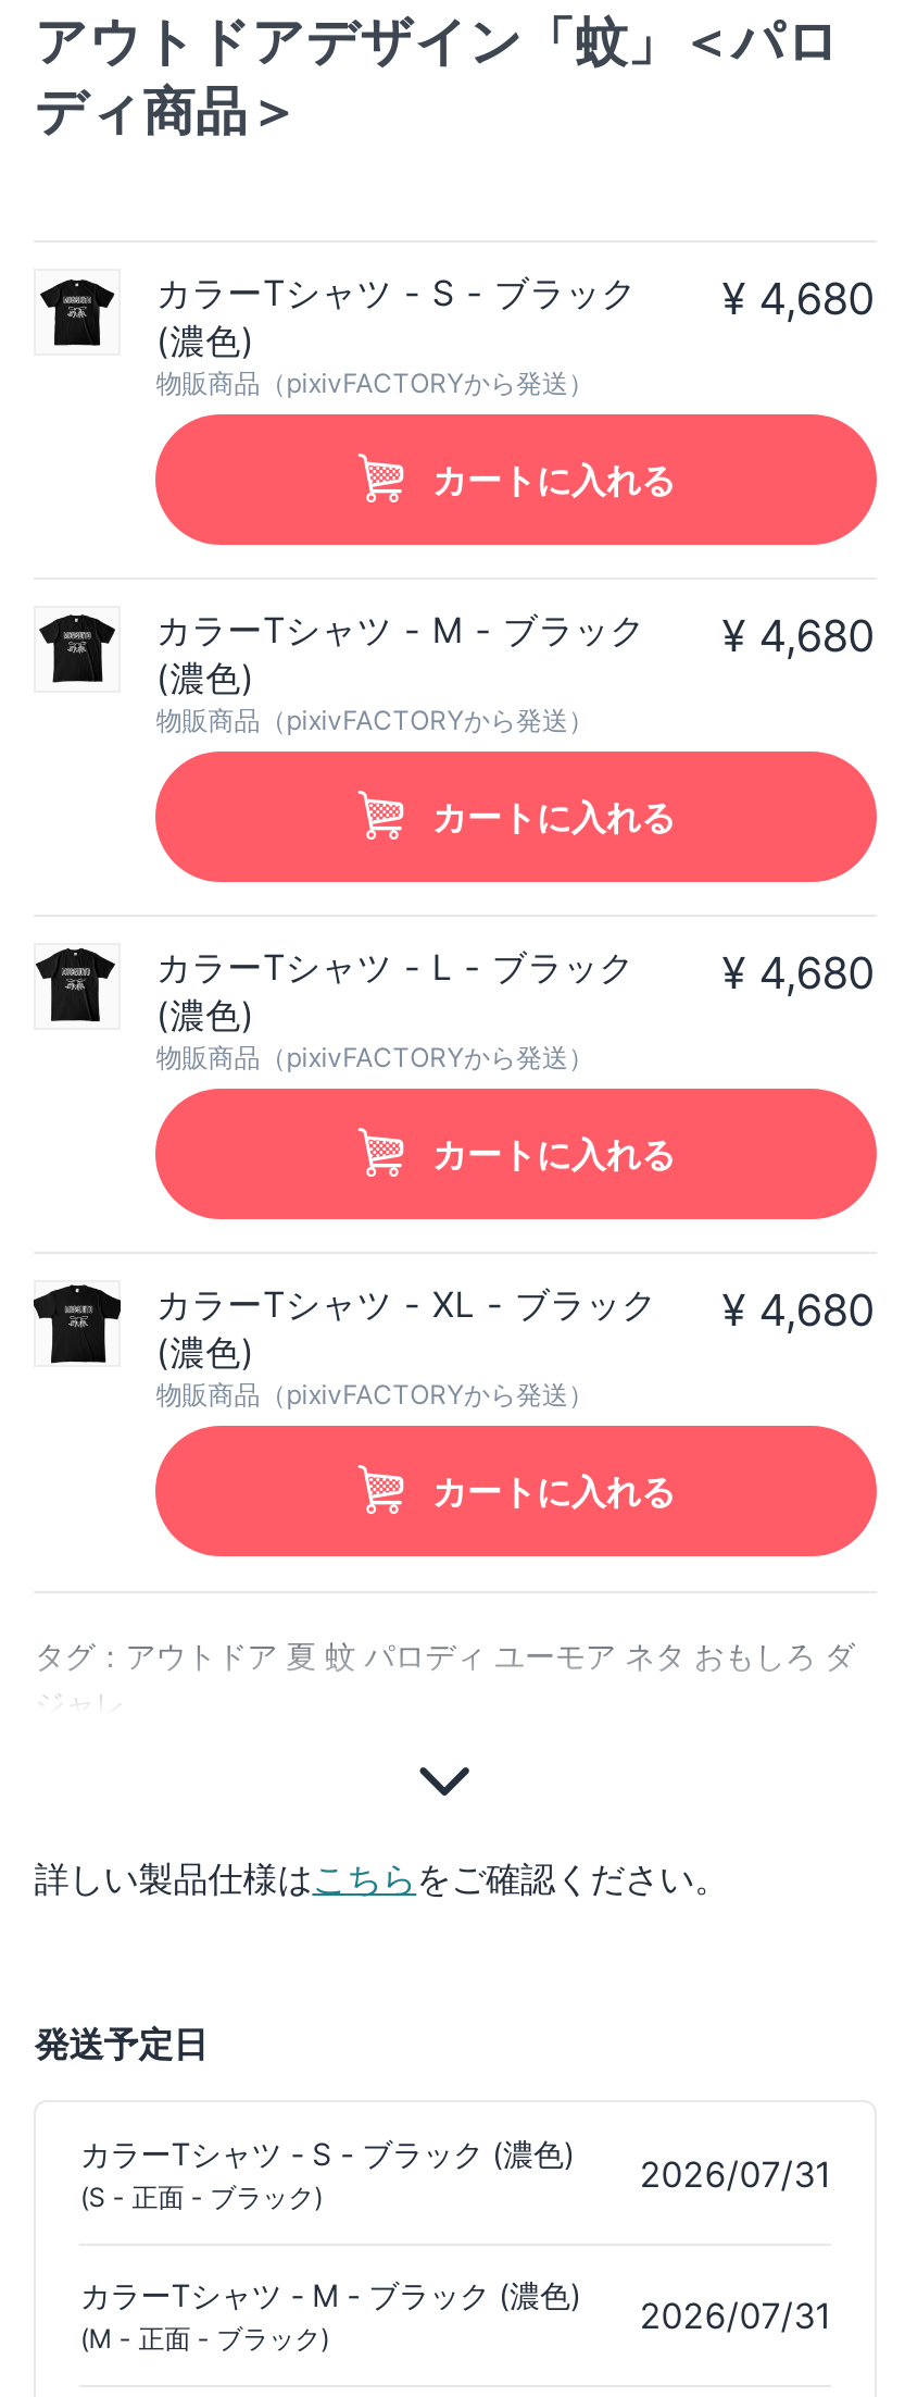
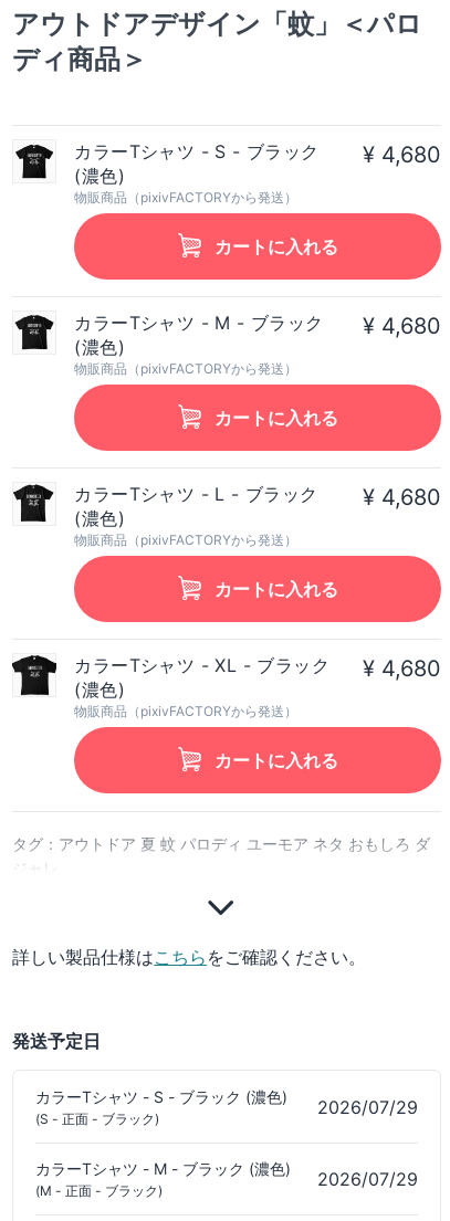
[80,2134,830,2195] カラーTシャツ - S - ブラック (濃色) 2026/07/31 -> [36,1087,418,1118] カラーTシャツ - S - ブラック (濃色) 2026/07/29
[80,2275,830,2336] カラーTシャツ - M - ブラック (濃色) 2026/07/31 -> [36,1159,418,1190] カラーTシャツ - M - ブラック (濃色) 2026/07/29

